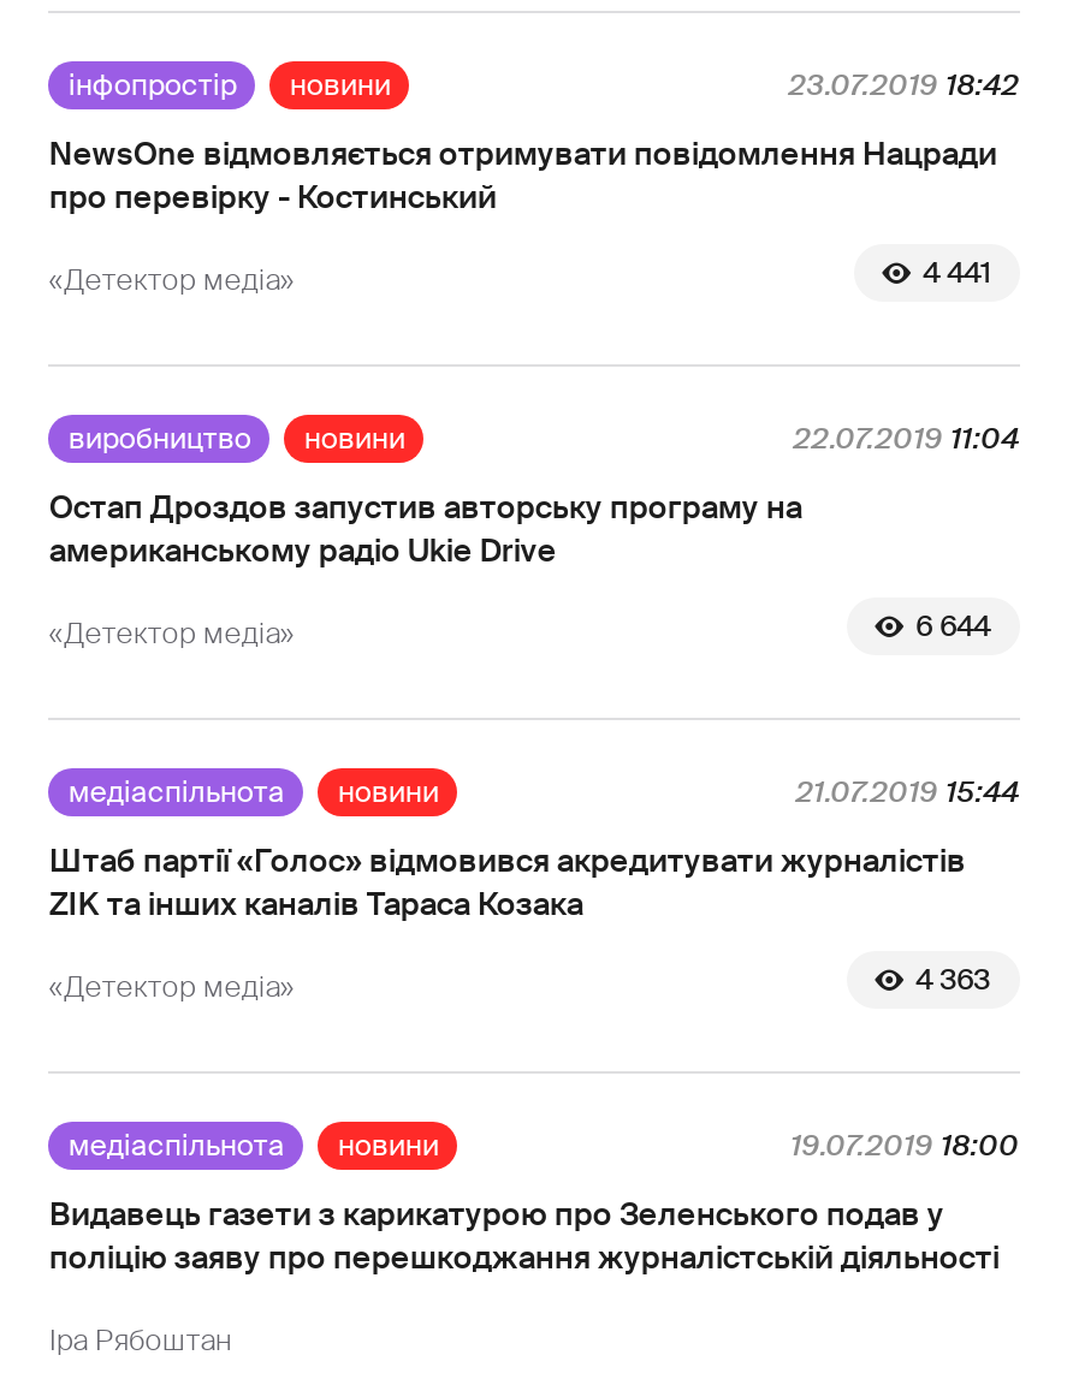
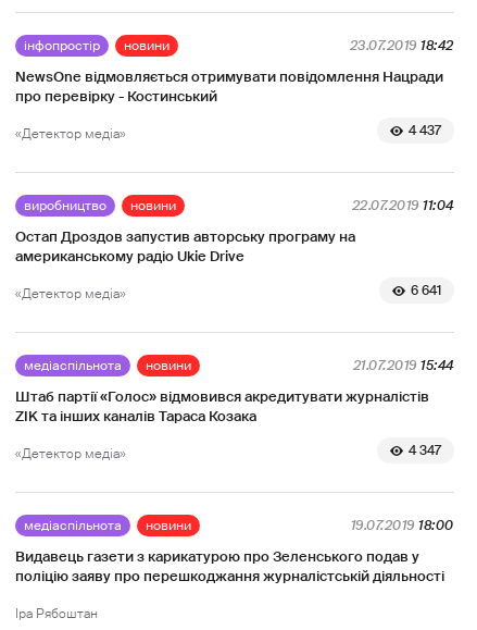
[923,254,990,293] 4 441 -> [408,122,441,139] 4 437
[916,608,990,646] 6 644 -> [410,282,441,299] 6 641
[916,961,990,1000] 4 363 -> [408,442,441,459] 4 347

